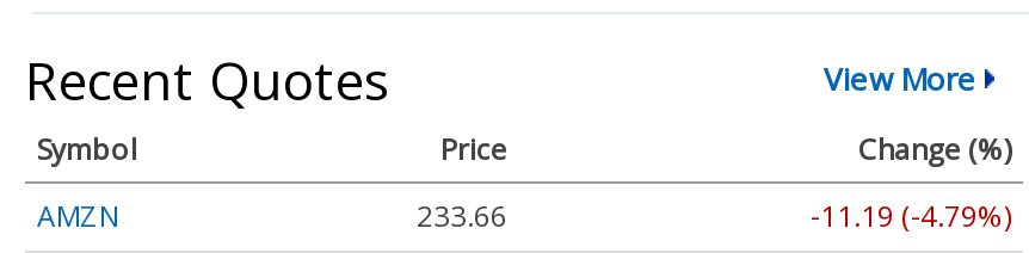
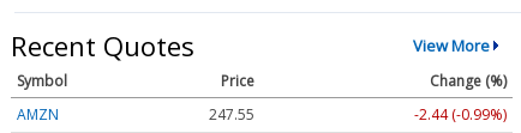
[417,196,507,236] 233.66 -> [209,104,254,125] 247.55
[811,196,1011,236] -11.19 (-4.79%) -> [414,104,507,125] -2.44 (-0.99%)

